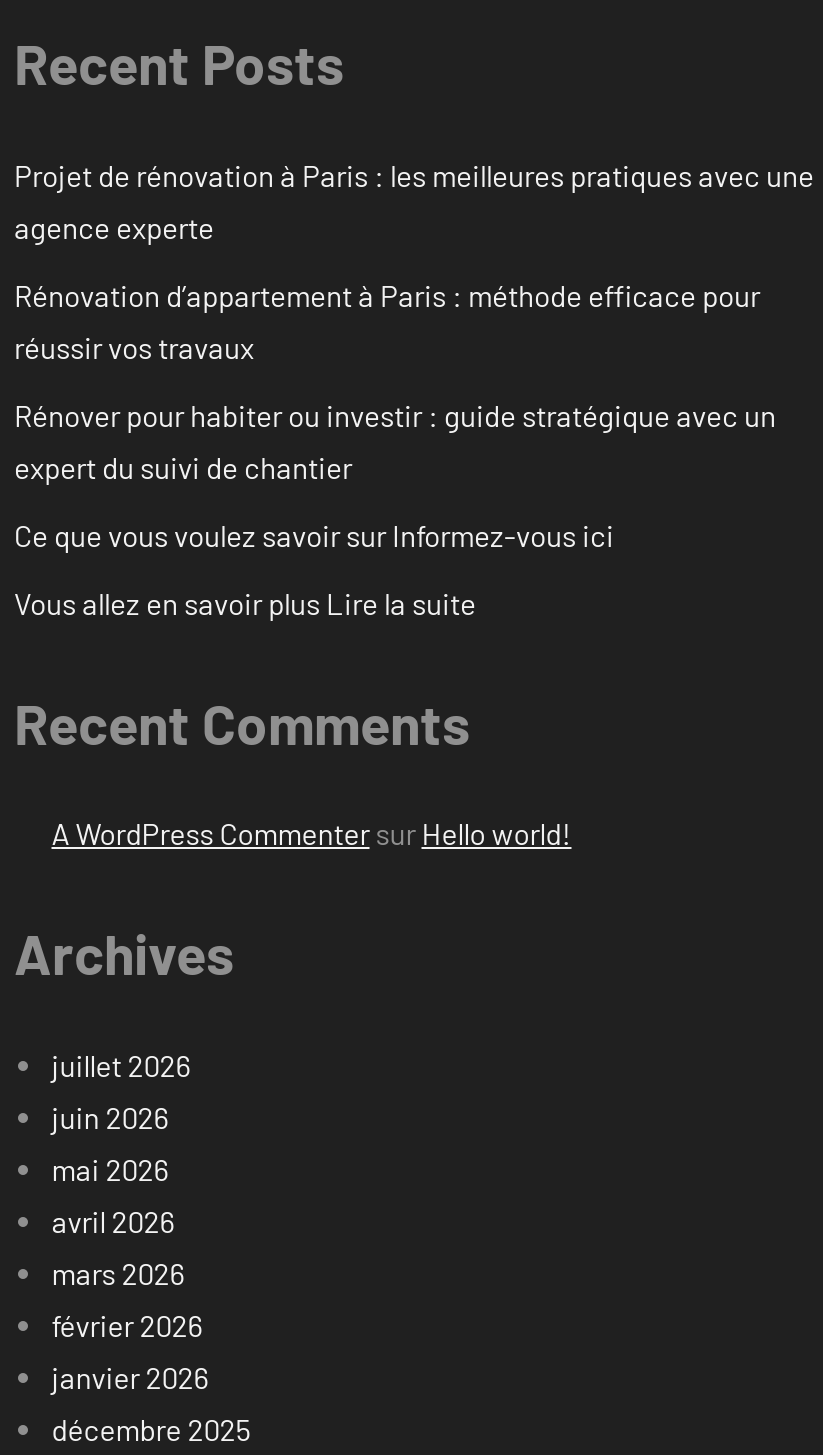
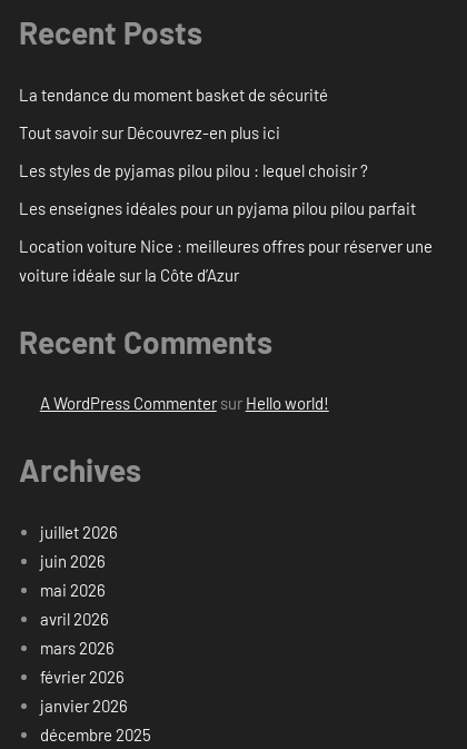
[14,157,814,245] Projet de rénovation à Paris : les meilleures pratiques avec une | agence experte -> [19,84,328,104] La tendance du moment basket de sécurité
[14,277,760,365] Rénovation d’appartement à Paris : méthode efficace pour | réussir vos travaux -> [19,122,280,142] Tout savoir sur Découvrez-en plus ici
[14,397,776,485] Rénover pour habiter ou investir : guide stratégique avec un | expert du suivi de chantier -> [19,160,368,180] Les styles de pyjamas pilou pilou : lequel choisir ?
[14,517,614,553] Ce que vous voulez savoir sur Informez-vous ici -> [19,198,416,218] Les enseignes idéales pour un pyjama pilou pilou parfait
[14,585,476,621] Vous allez en savoir plus Lire la suite -> [19,236,433,285] Location voiture Nice : meilleures offres pour réserver une | voiture idéale sur la Côte d’Azur

